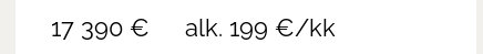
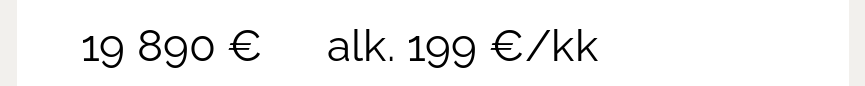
[51,13,336,41] 17 390 € alk. 199 €/kk -> [81,18,599,70] 19 890 € alk. 199 €/kk

